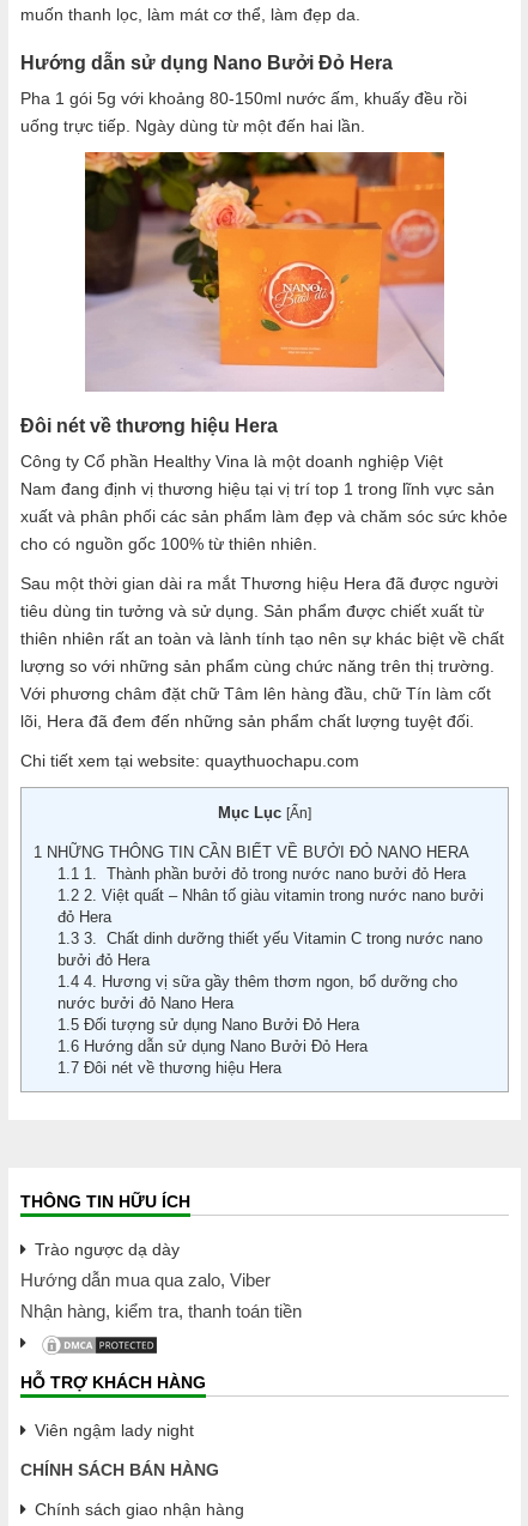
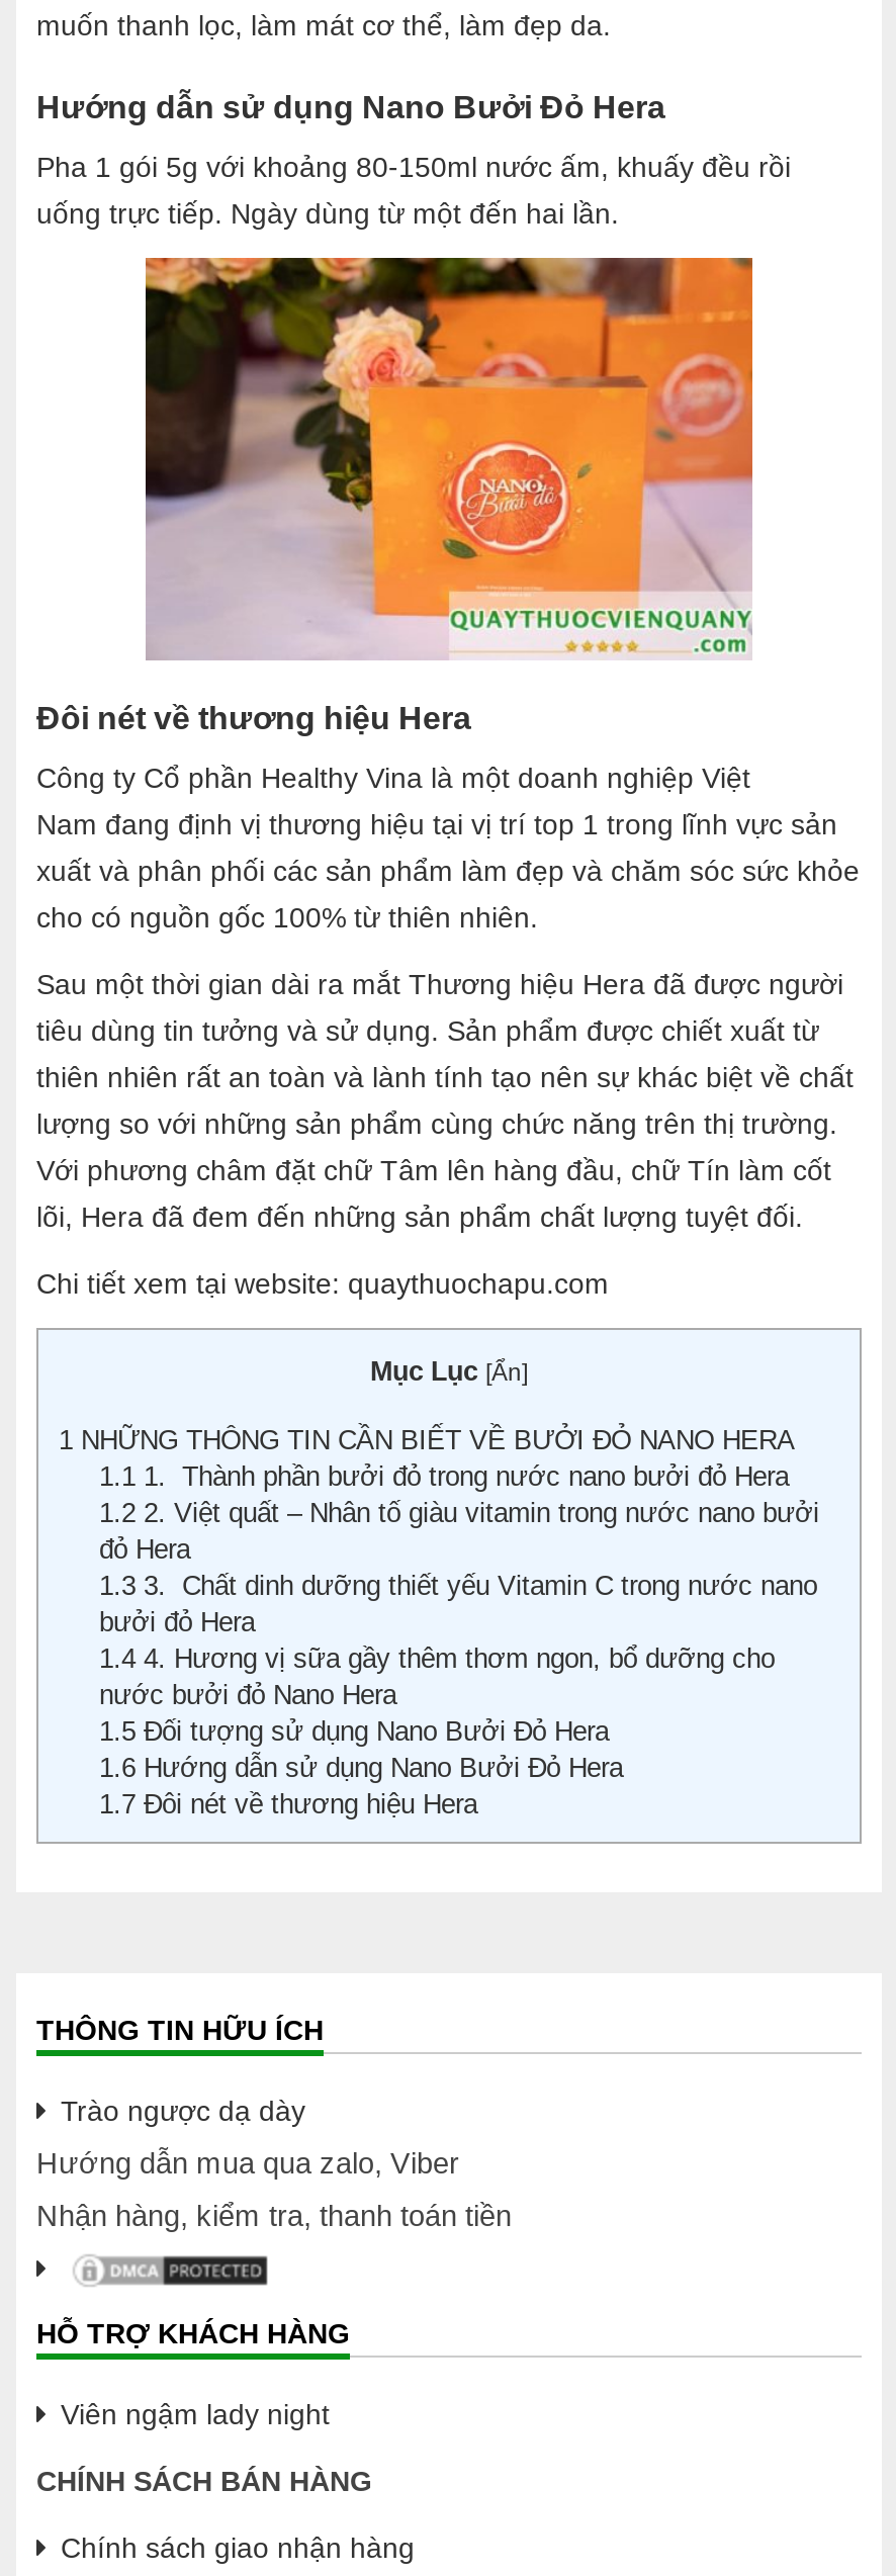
[265,350,444,390] [image] -> [447,591,750,657] [image]

